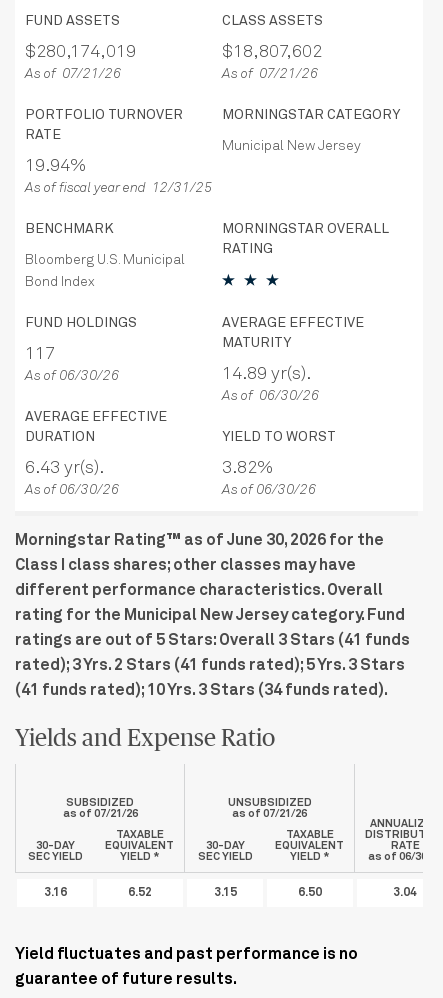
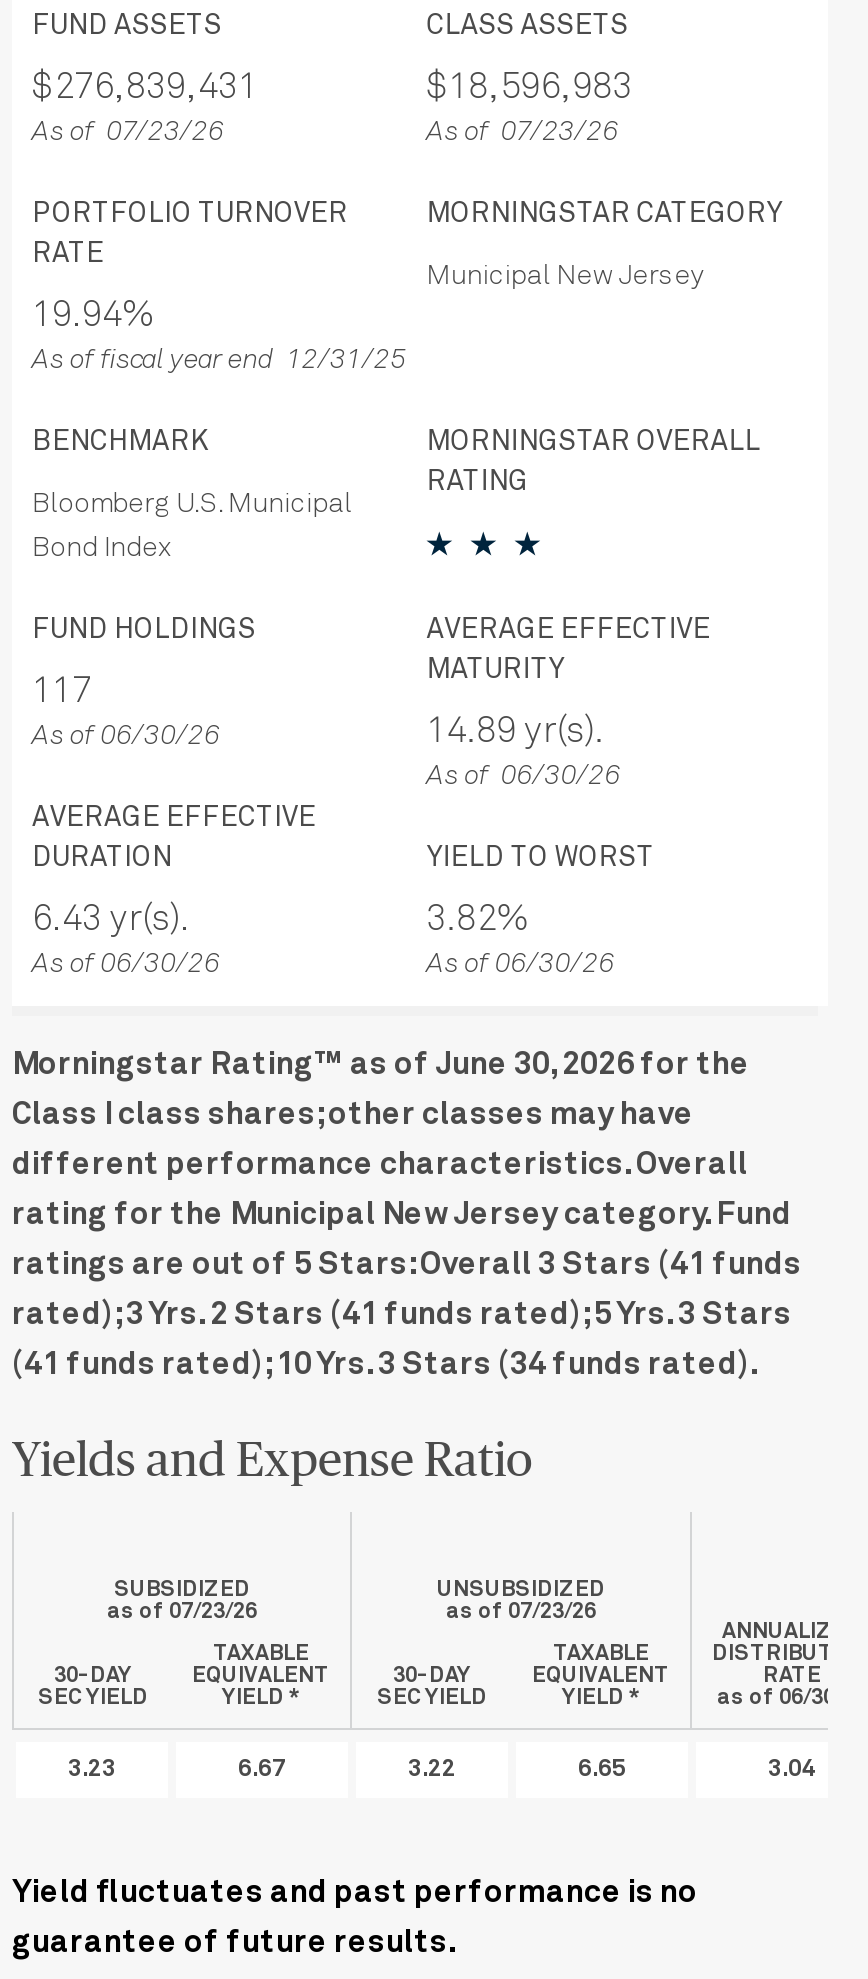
[25,43,140,61] $280,174,019 -> [32,70,266,106] $276,839,431
[222,43,326,61] $18,807,602 -> [427,70,641,106] $18,596,983
[25,67,121,81] As of 07/21/26 -> [32,118,224,146] As of 07/23/26
[222,67,318,81] As of 07/21/26 -> [427,118,619,146] As of 07/23/26
[62,808,137,819] as of 07/21/26 -> [107,1600,257,1622] as of 07/23/26
[232,808,307,819] as of 07/21/26 -> [446,1600,596,1622] as of 07/23/26
[43,887,66,899] 3.16 -> [68,1758,116,1782] 3.23
[128,887,152,899] 6.52 -> [238,1758,286,1782] 6.67
[213,887,236,899] 3.15 -> [408,1758,456,1782] 3.22
[298,887,322,899] 6.50 -> [578,1758,626,1782] 6.65

